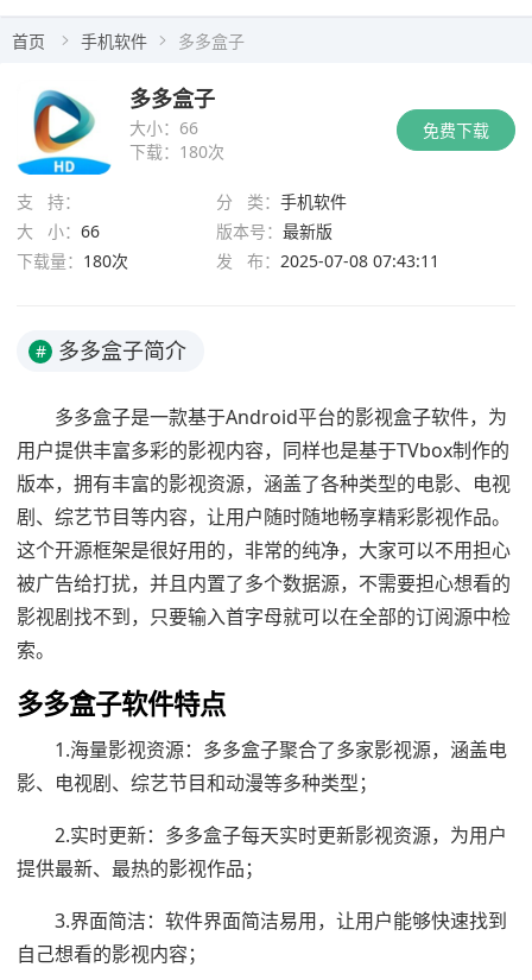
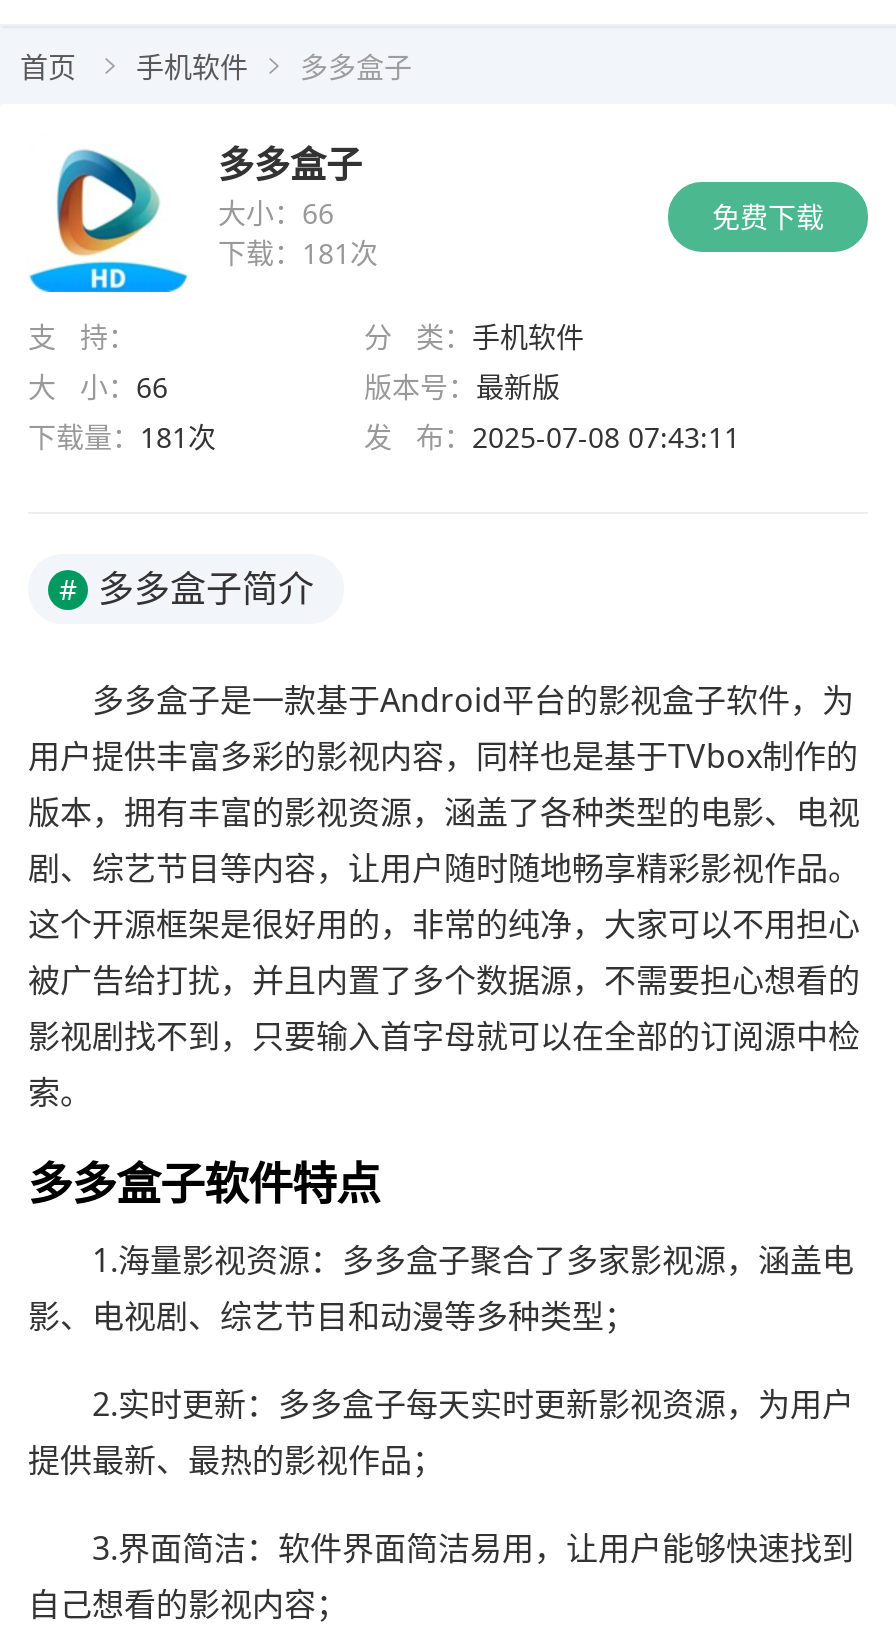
[129,140,224,163] 下载：180次 -> [218,234,378,272] 下载：181次
[17,249,128,272] 下载量：180次 -> [28,418,216,456] 下载量：181次

